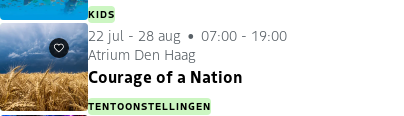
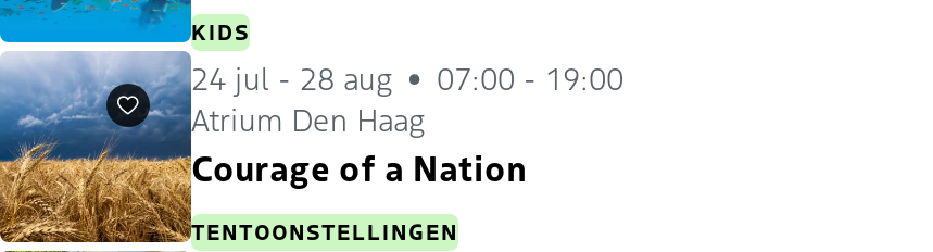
[88,25,287,45] 22 jul - 28 aug 07:00 - 19:00 -> [191,55,623,99] 24 jul - 28 aug 07:00 - 19:00

